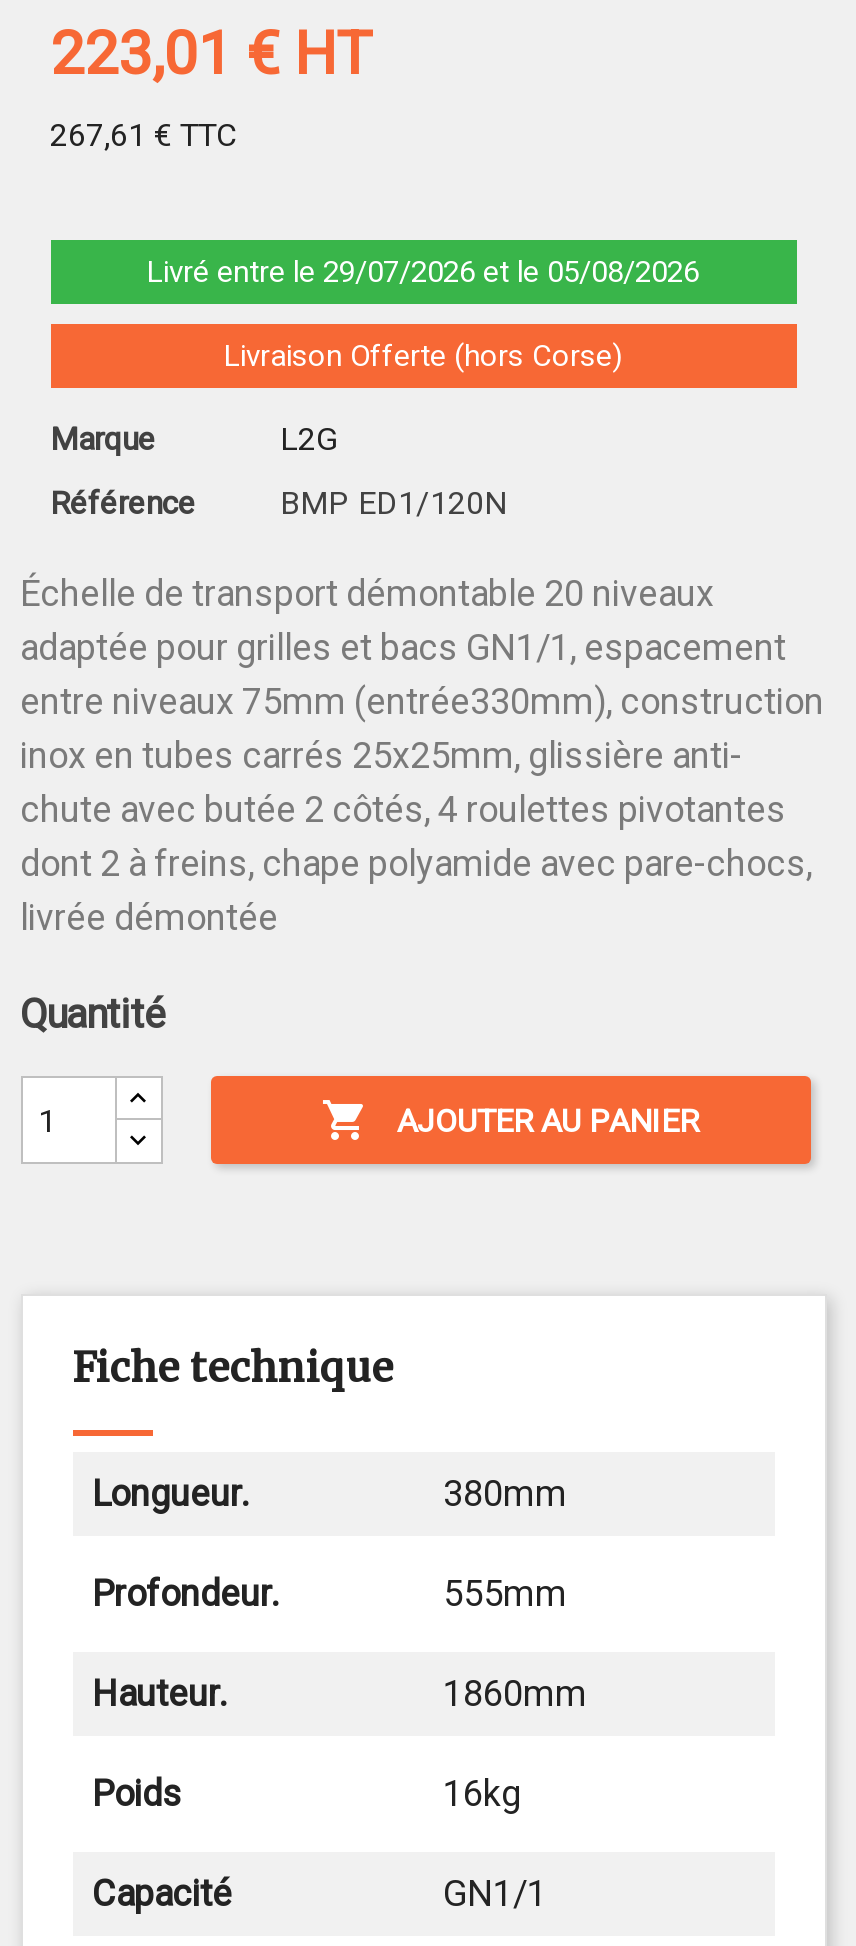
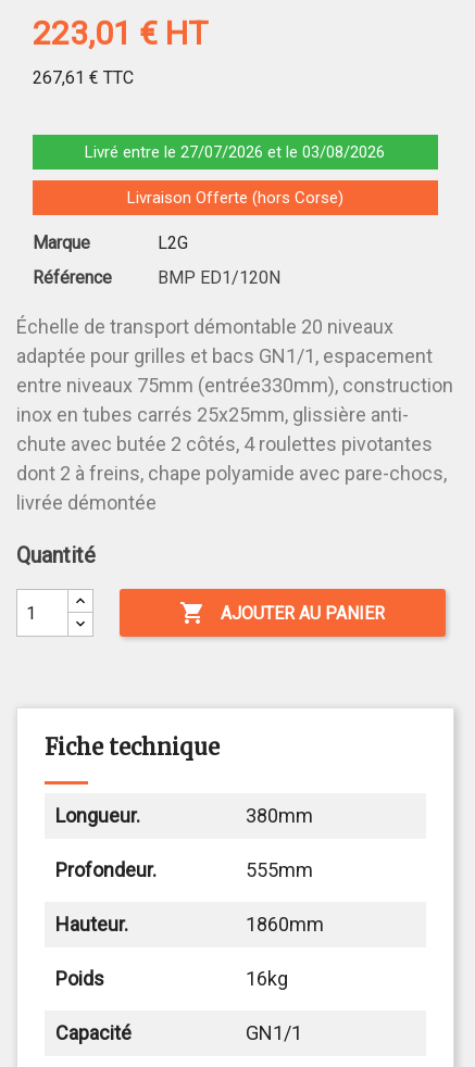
[147,255,699,291] Livré entre le 29/07/2026 et le 05/08/2026 -> [85,143,385,162] Livré entre le 27/07/2026 et le 03/08/2026

